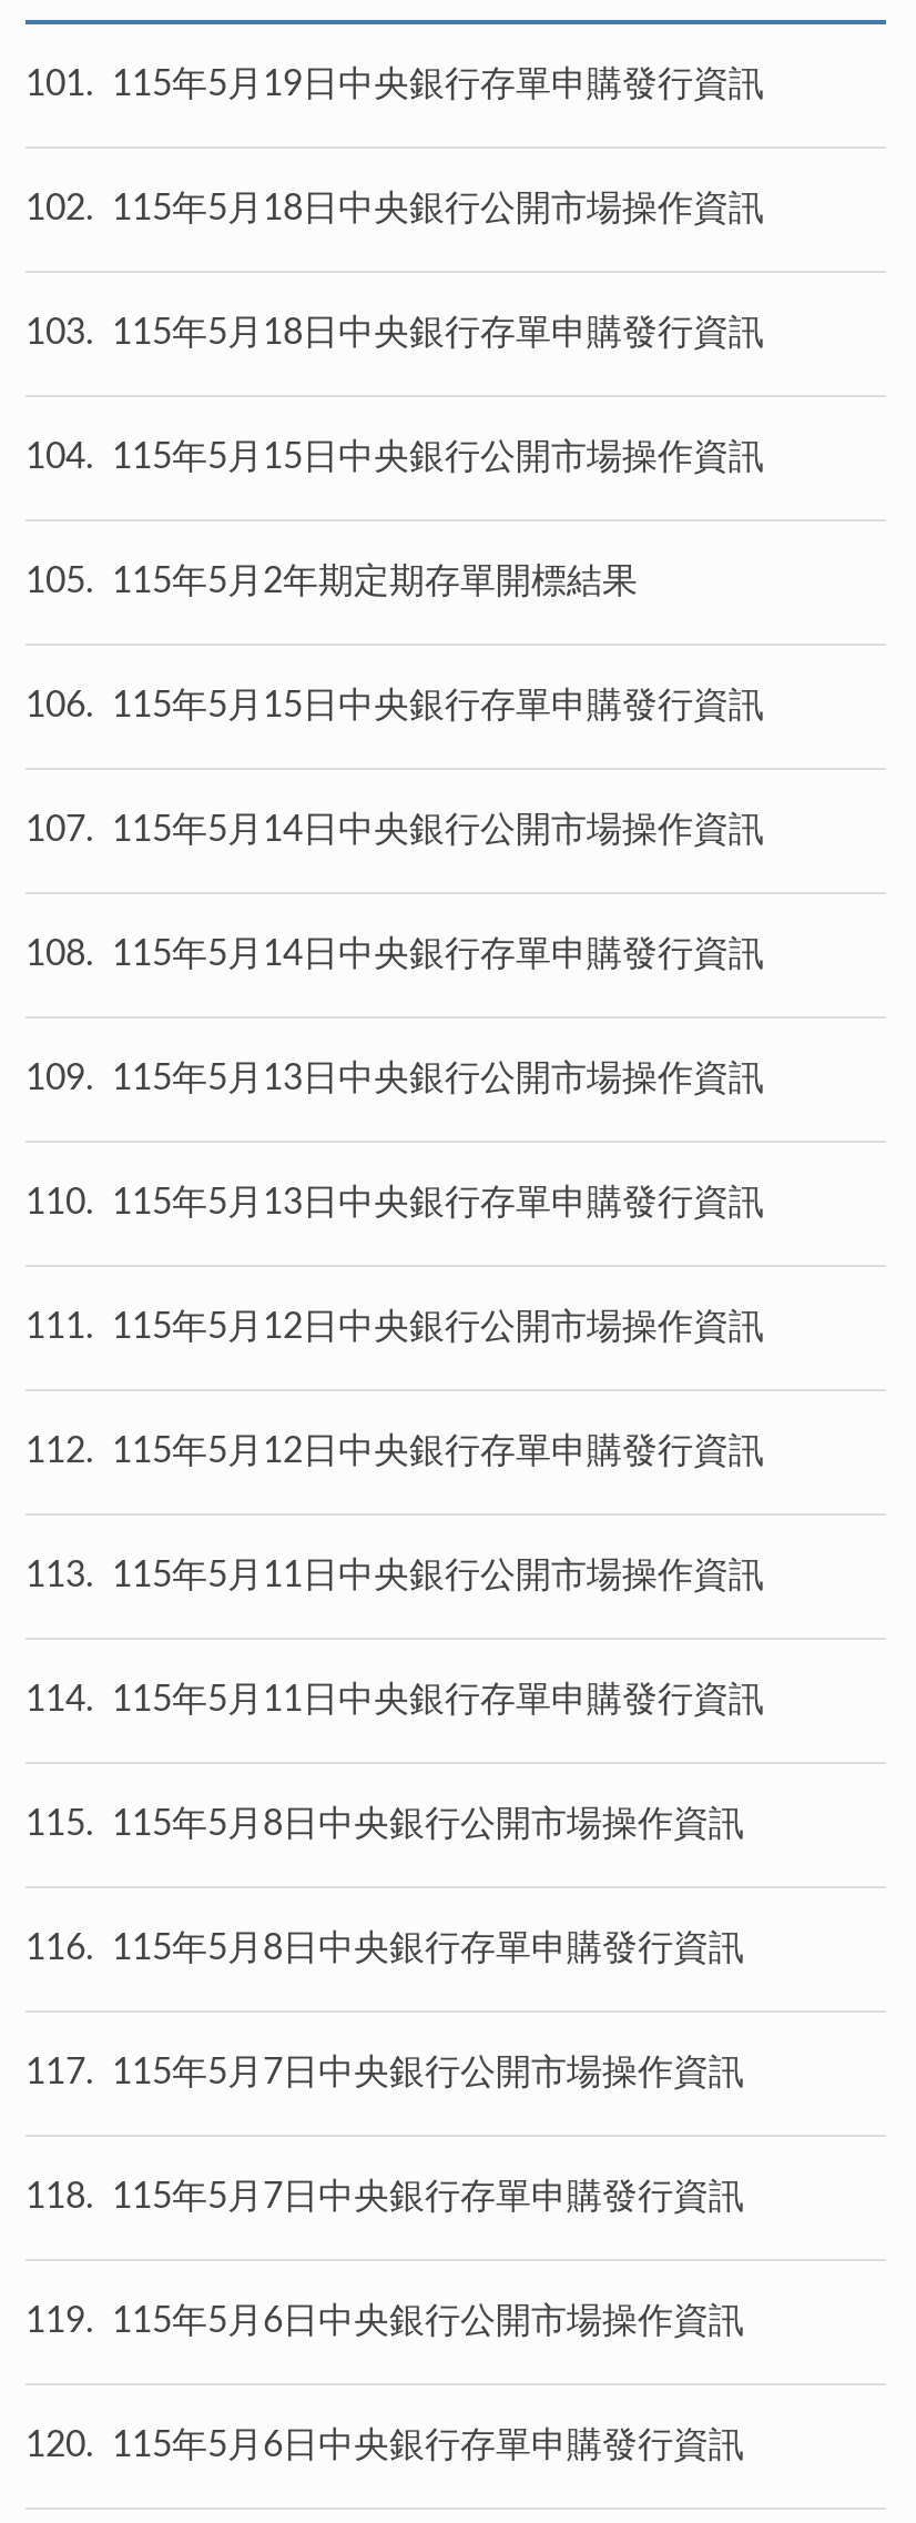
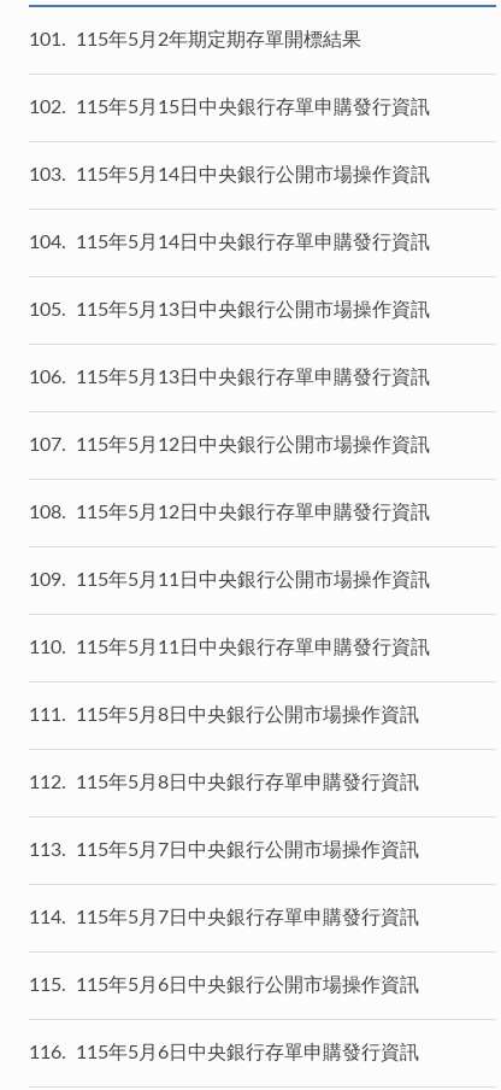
[26,67,764,599] 115年5月19日中央銀行存單申購發行資訊 | 102 | 115年5月18日中央銀行公開市場操作資訊 | 103 | 115年5月18日中央銀行存單申購發行資訊 | 104 | 115年5月15日中央銀行公開市場操作資訊 | 105 -> none
[26,688,764,723] 106 115年5月15日中央銀行存單申購發行資訊 -> [29,98,430,117] 102 115年5月15日中央銀行存單申購發行資訊
[26,812,764,848] 107 115年5月14日中央銀行公開市場操作資訊 -> [29,165,430,184] 103 115年5月14日中央銀行公開市場操作資訊
[26,936,764,972] 108 115年5月14日中央銀行存單申購發行資訊 -> [29,233,430,252] 104 115年5月14日中央銀行存單申購發行資訊
[26,1061,764,1096] 109 115年5月13日中央銀行公開市場操作資訊 -> [29,300,430,320] 105 115年5月13日中央銀行公開市場操作資訊
[26,1185,764,1220] 110 115年5月13日中央銀行存單申購發行資訊 -> [29,368,430,387] 106 115年5月13日中央銀行存單申購發行資訊
[26,1309,764,1345] 111 115年5月12日中央銀行公開市場操作資訊 -> [29,435,430,455] 107 115年5月12日中央銀行公開市場操作資訊
[26,1433,764,1469] 112 115年5月12日中央銀行存單申購發行資訊 -> [29,503,430,522] 108 115年5月12日中央銀行存單申購發行資訊
[26,1558,764,1593] 113 115年5月11日中央銀行公開市場操作資訊 -> [29,570,430,590] 109 115年5月11日中央銀行公開市場操作資訊
[26,1682,764,1718] 114 115年5月11日中央銀行存單申購發行資訊 -> [29,638,430,657] 110 115年5月11日中央銀行存單申購發行資訊
[26,1806,744,1842] 115 115年5月8日中央銀行公開市場操作資訊 -> [29,705,419,725] 111 115年5月8日中央銀行公開市場操作資訊
[26,1931,744,1966] 116 115年5月8日中央銀行存單申購發行資訊 -> [29,773,419,792] 112 115年5月8日中央銀行存單申購發行資訊
[26,2055,744,2090] 117 115年5月7日中央銀行公開市場操作資訊 -> [29,840,419,860] 113 115年5月7日中央銀行公開市場操作資訊
[26,2179,744,2215] 118 115年5月7日中央銀行存單申購發行資訊 -> [29,908,419,927] 114 115年5月7日中央銀行存單申購發行資訊
[26,2303,744,2339] 119 115年5月6日中央銀行公開市場操作資訊 -> [29,975,419,995] 115 115年5月6日中央銀行公開市場操作資訊
[26,2428,744,2463] 120 115年5月6日中央銀行存單申購發行資訊 -> [29,1043,419,1062] 116 115年5月6日中央銀行存單申購發行資訊

